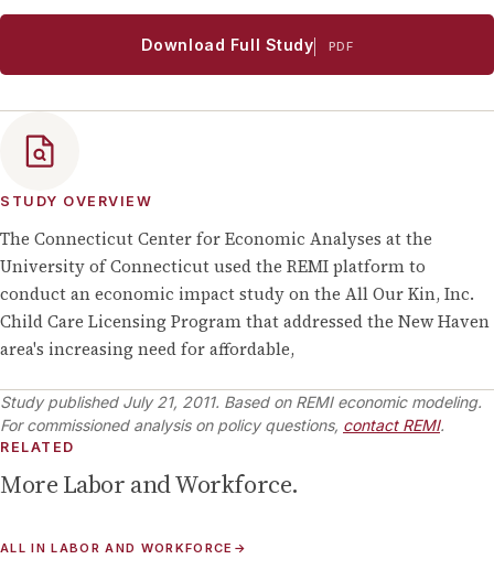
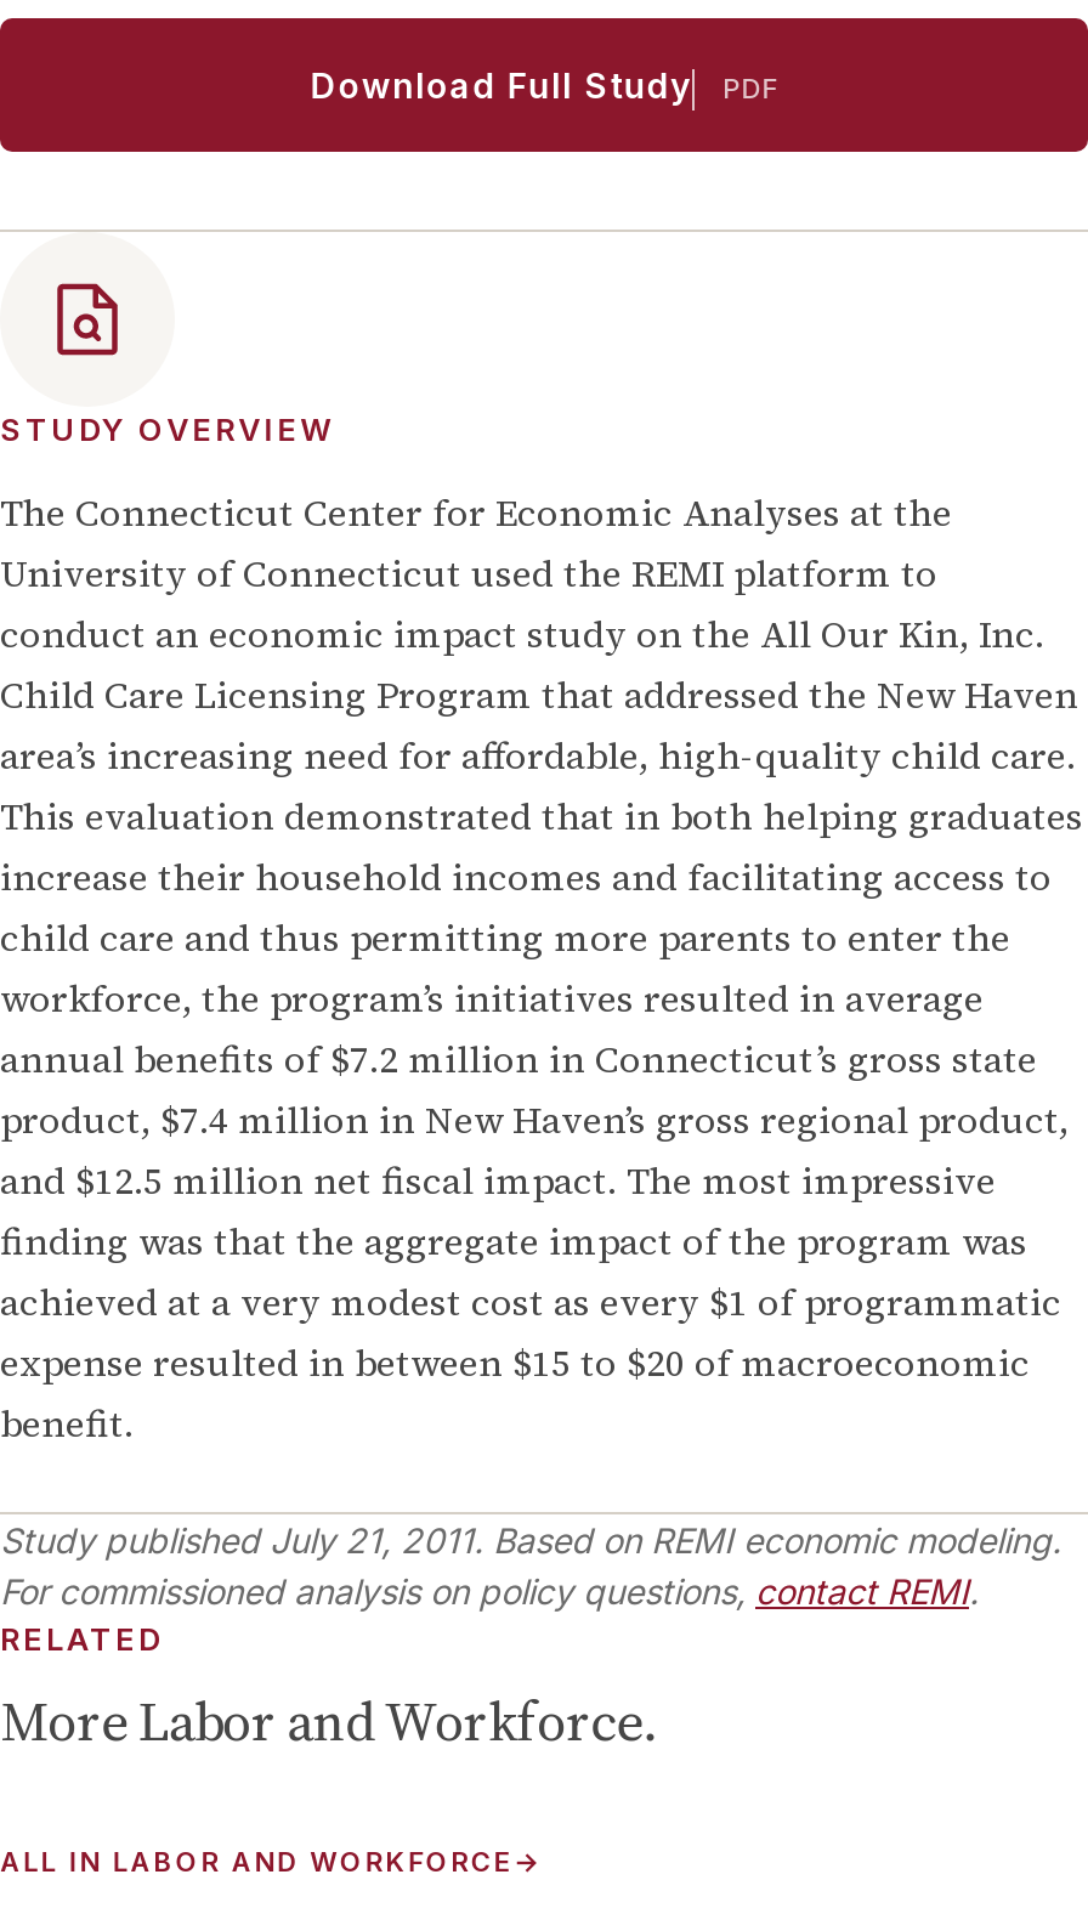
[0,337,294,361] area's increasing need for affordable, -> [0,730,1083,1449] area’s increasing need for affordable, high-quality child care. | This evaluation demonstrated that in both helping graduates | increase their household incomes and facilitating access to | child care and thus permitting more parents to enter the | workforce, the program’s initiatives resulted in average | annual benefits of $7.2 million in Connecticut’s gross state | product, $7.4 million in New Haven’s gross regional product, | and $12.5 million net fiscal impact. The most impressive | finding was that the aggregate impact of the program was | achieved at a very modest cost as every $1 of programmatic | expense resulted in between $15 to $20 of macroeconomic | benefit.

